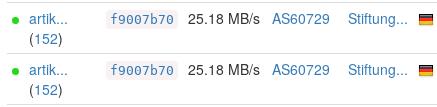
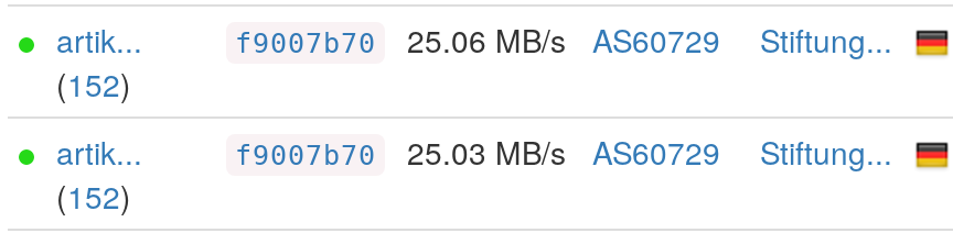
[110,8,408,28] f9007b70 25.18 MB/s AS60729 Stiftung... -> [235,18,892,62] f9007b70 25.06 MB/s AS60729 Stiftung...
[110,59,408,79] f9007b70 25.18 MB/s AS60729 Stiftung... -> [235,130,892,174] f9007b70 25.03 MB/s AS60729 Stiftung...

